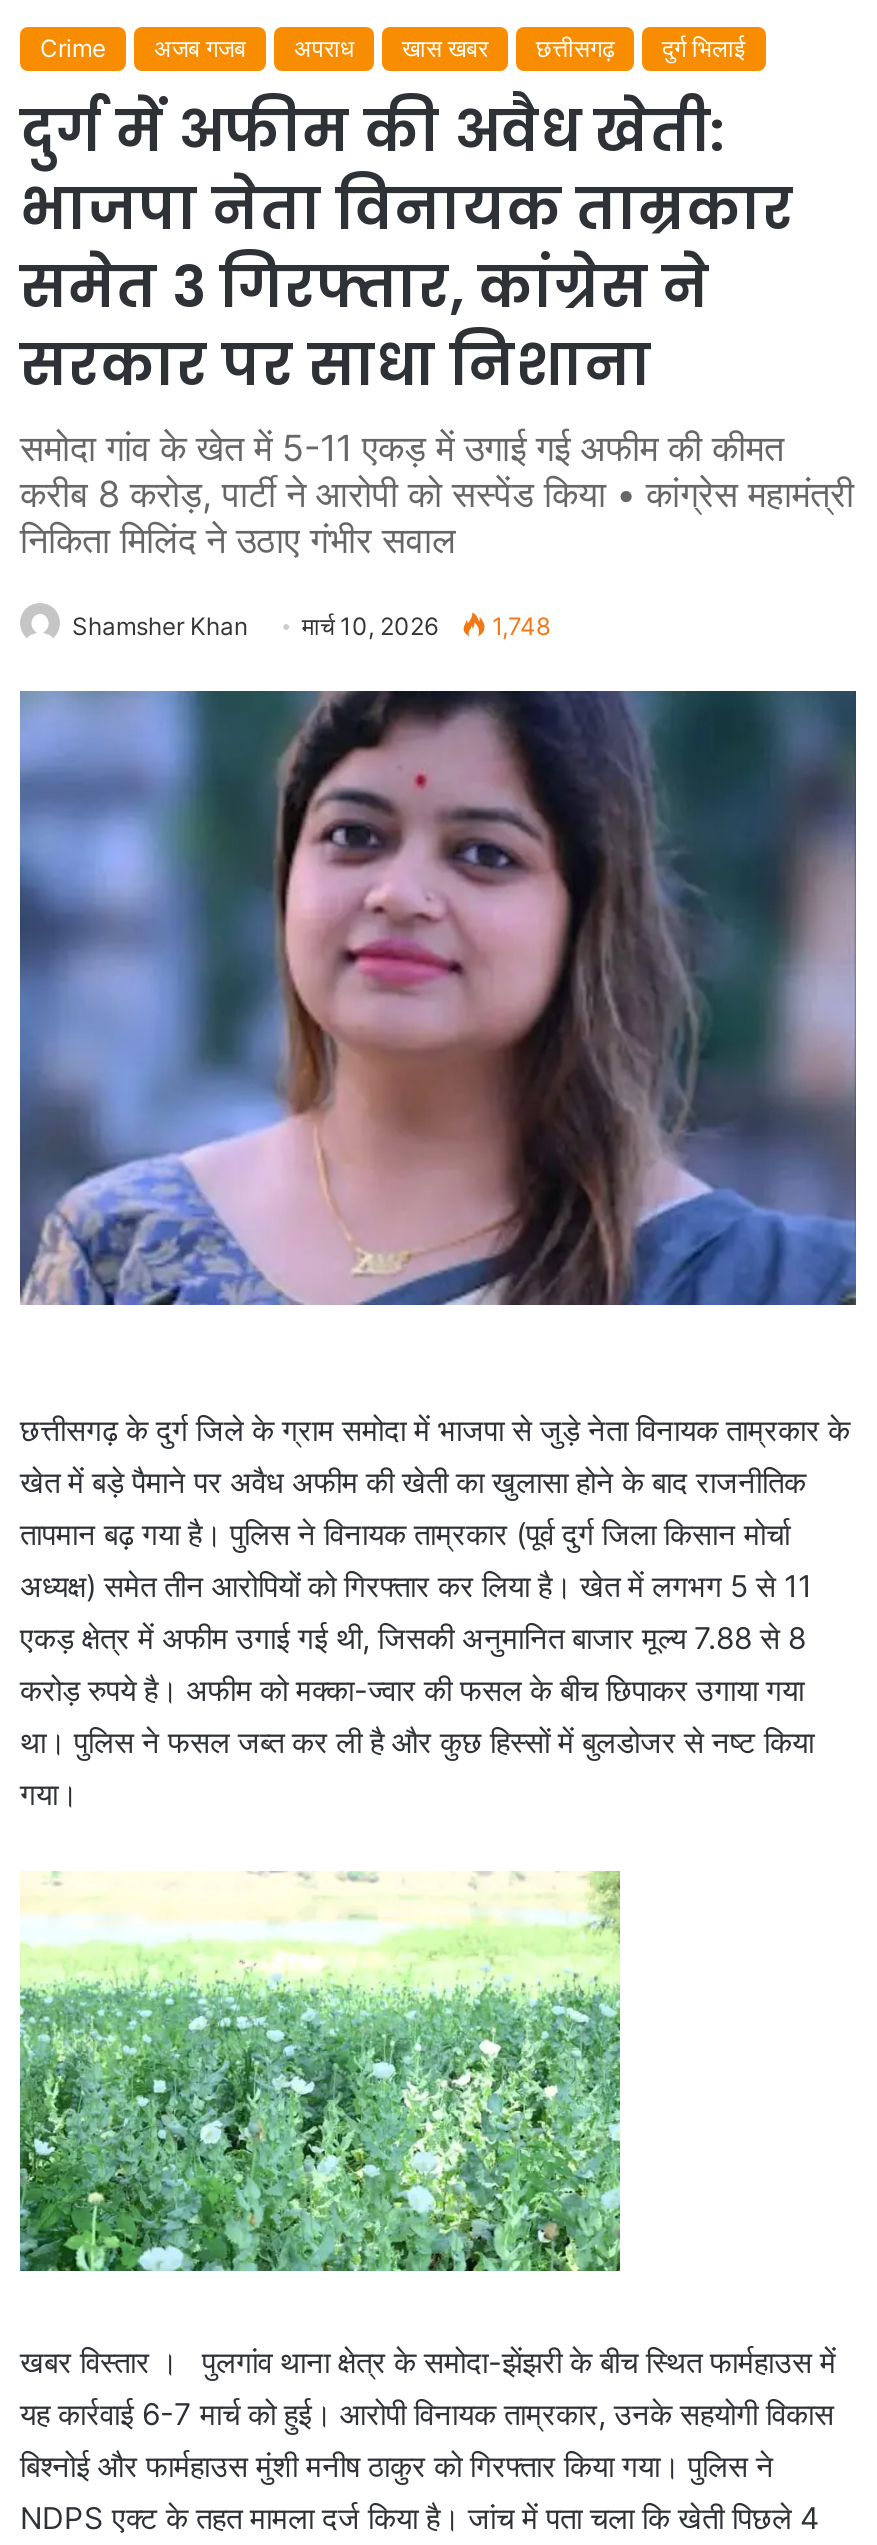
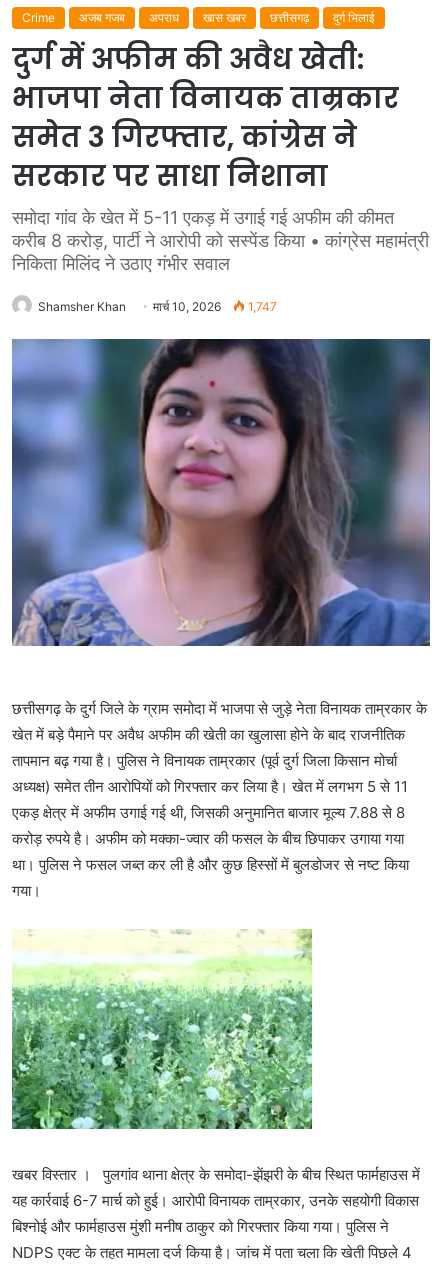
[72,611,550,641] Shamsher Khan मार्च 10, 2026 1,748 -> [38,299,277,314] Shamsher Khan मार्च 10, 2026 1,747

